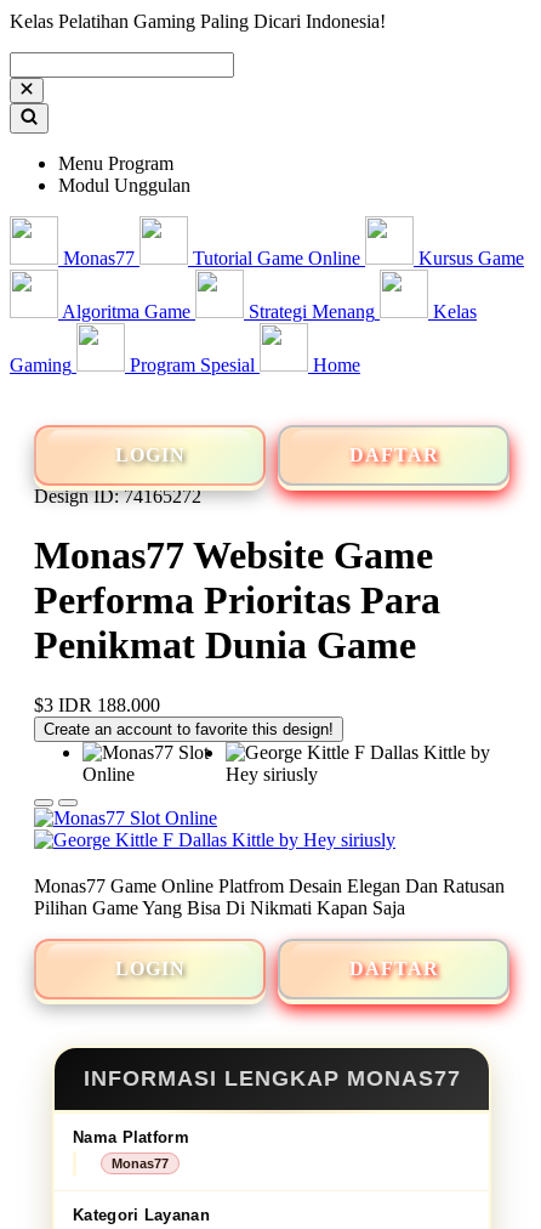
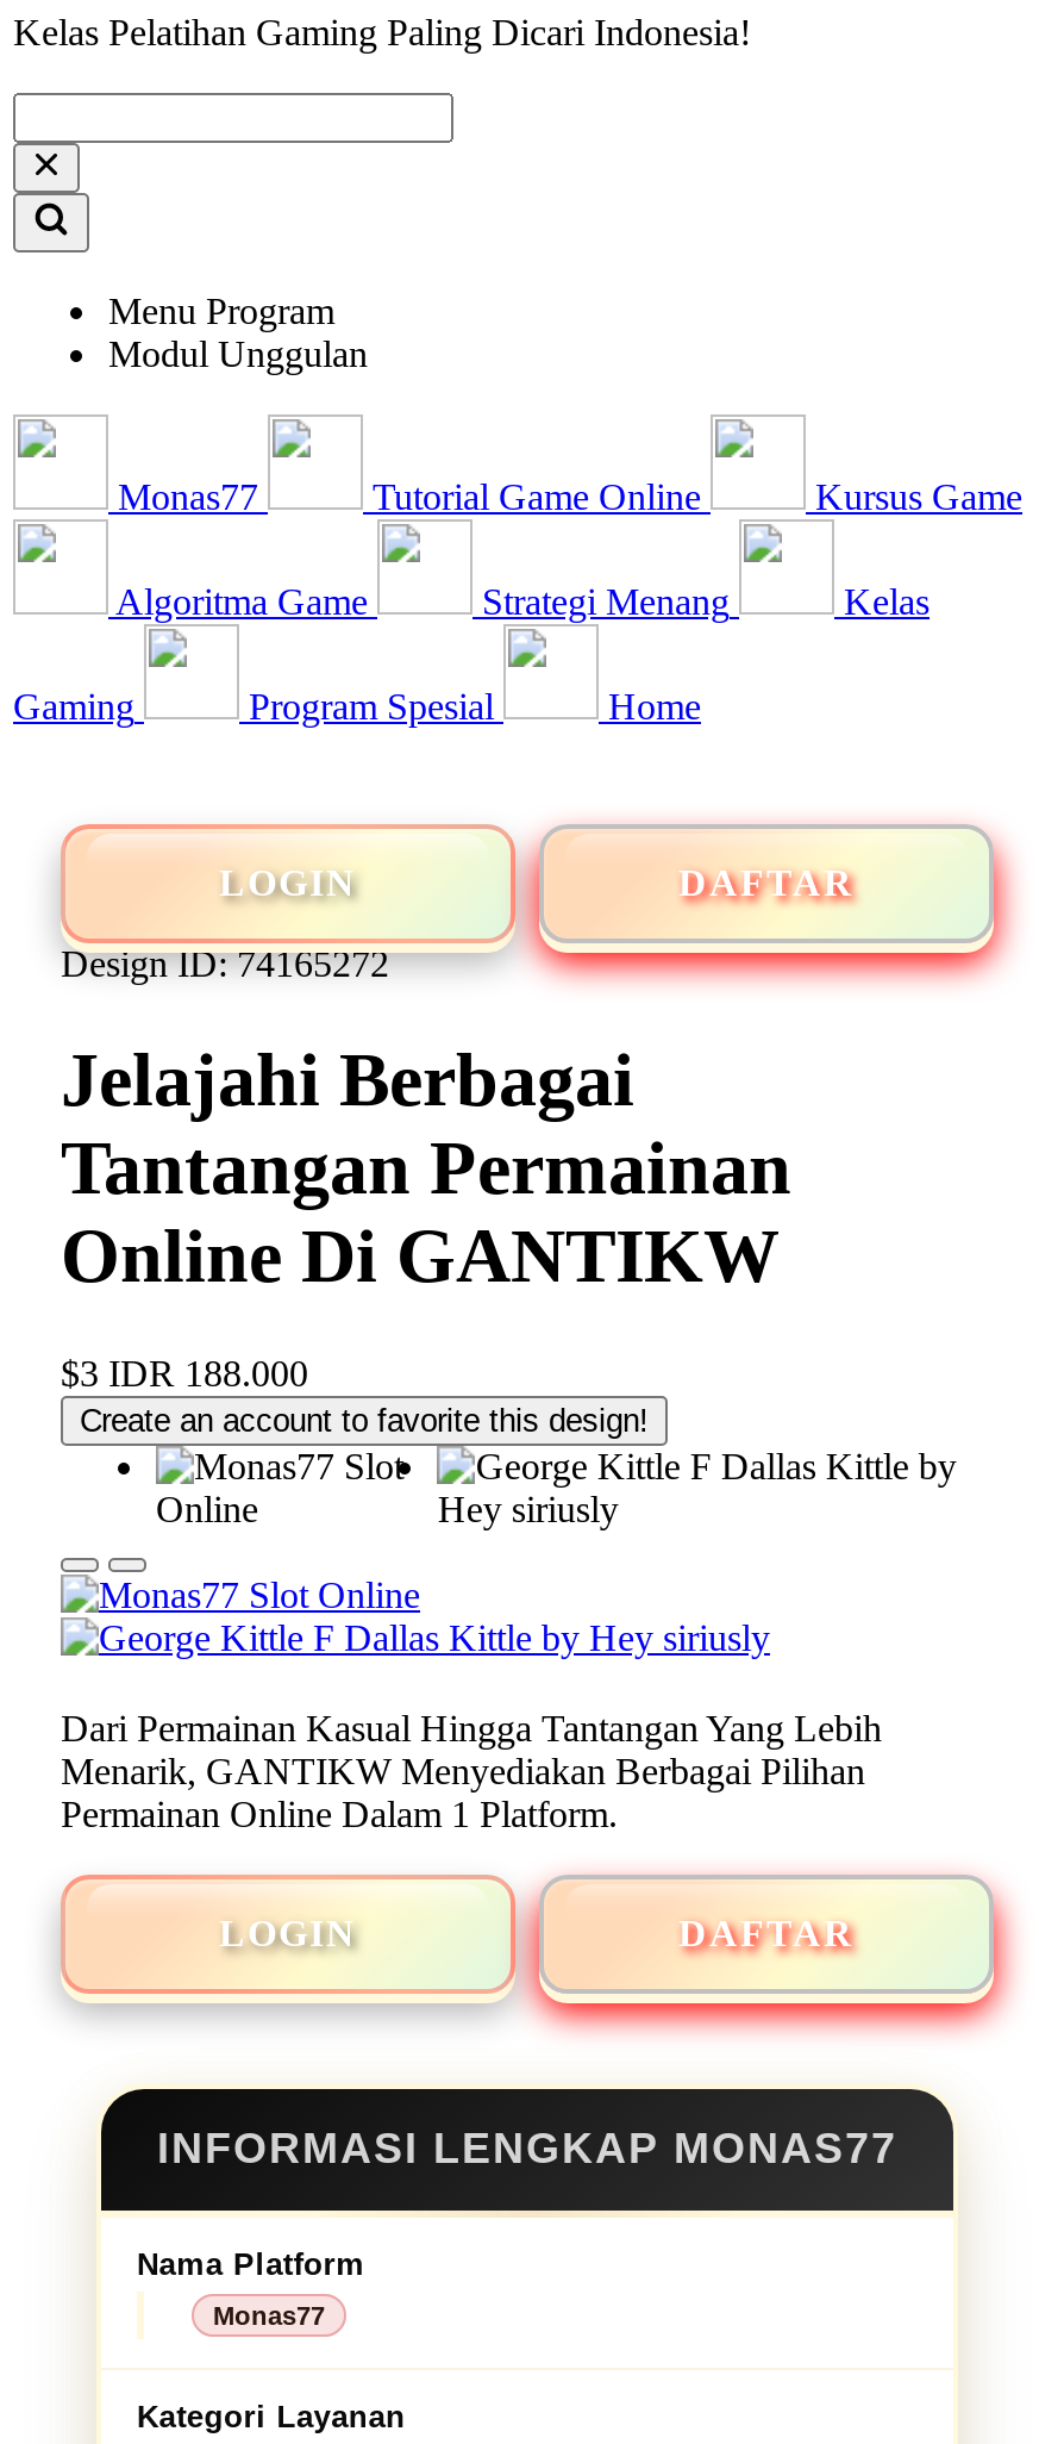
[34,534,440,667] Monas77 Website Game | Performa Prioritas Para | Penikmat Dunia Game -> [61,1037,791,1299] Jelajahi Berbagai | Tantangan Permainan | Online Di GANTIKW
[34,875,505,918] Monas77 Game Online Platfrom Desain Elegan Dan Ratusan | Pilihan Game Yang Bisa Di Nikmati Kapan Saja -> [61,1708,882,1834] Dari Permainan Kasual Hingga Tantangan Yang Lebih | Menarik, GANTIKW Menyediakan Berbagai Pilihan | Permainan Online Dalam 1 Platform.

